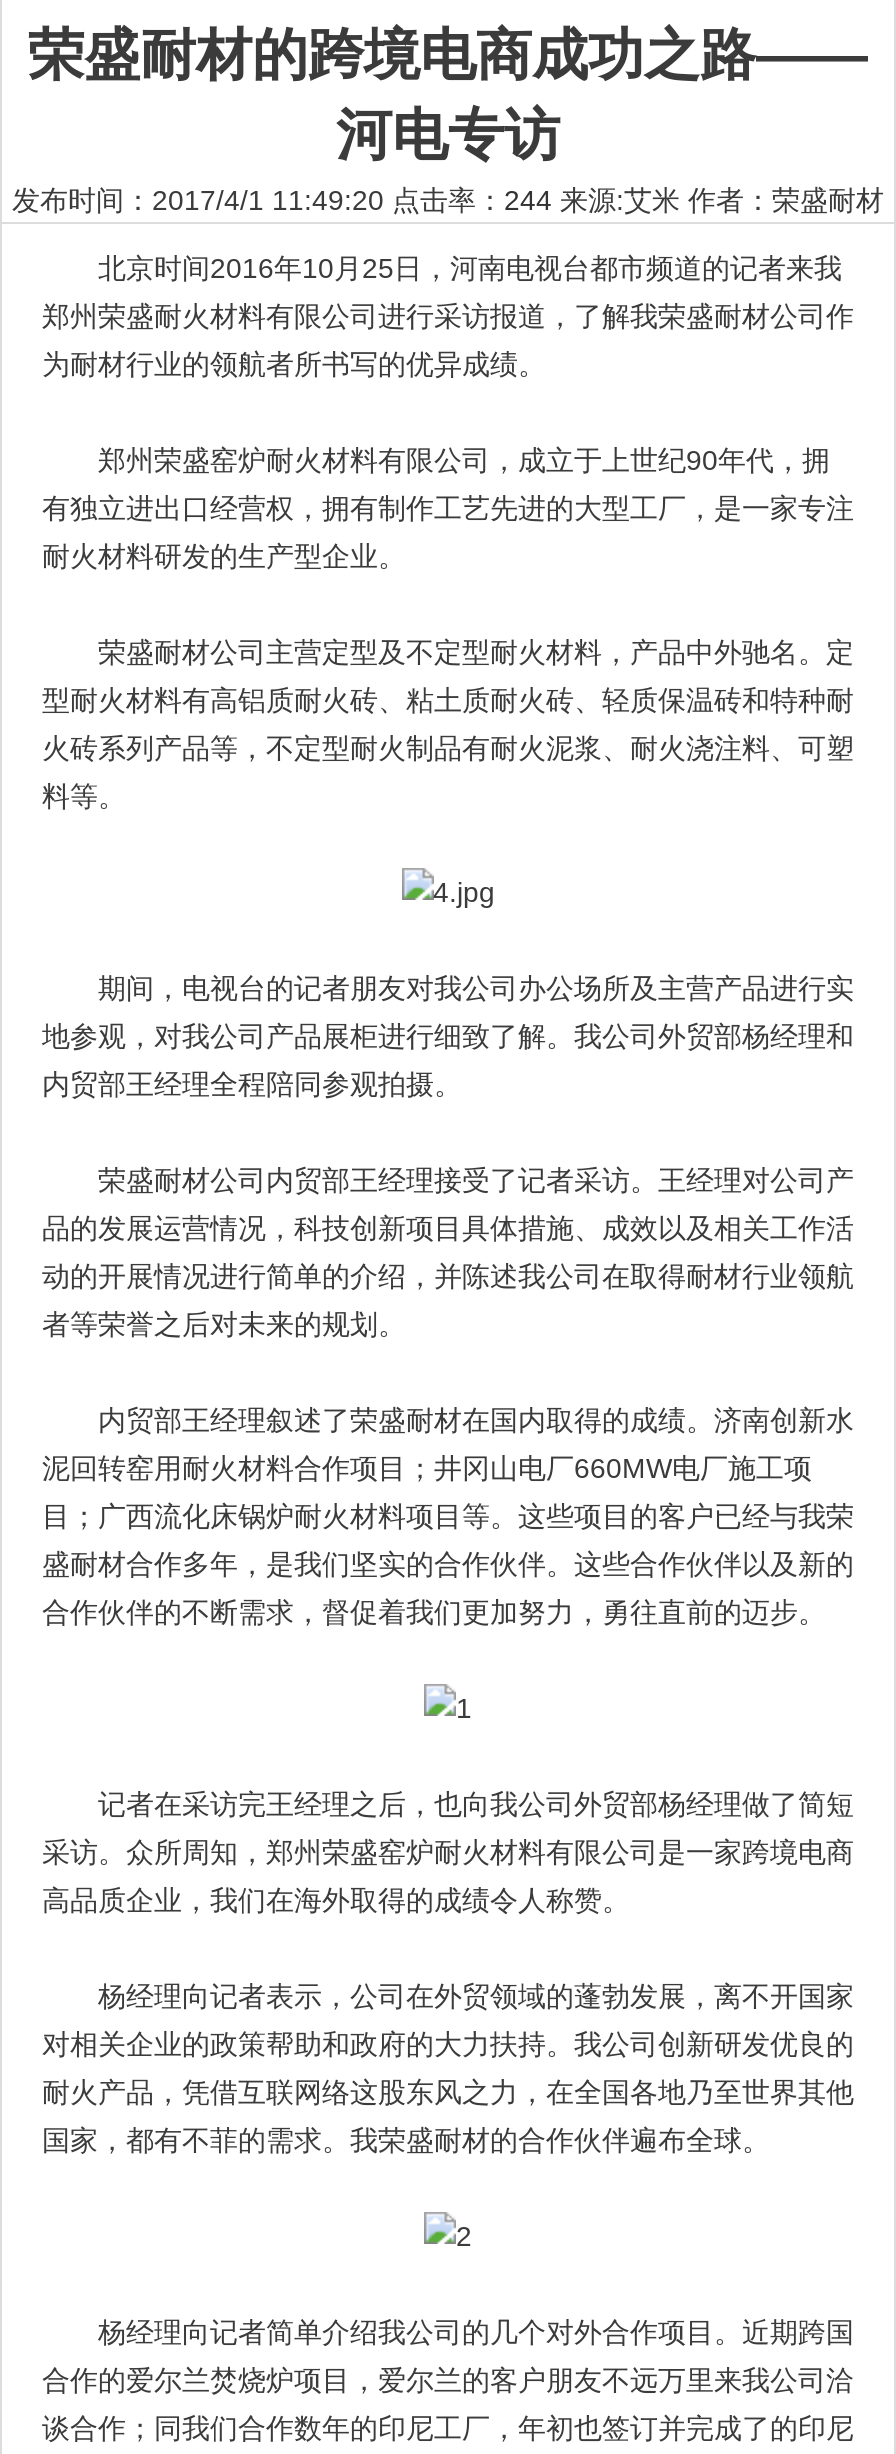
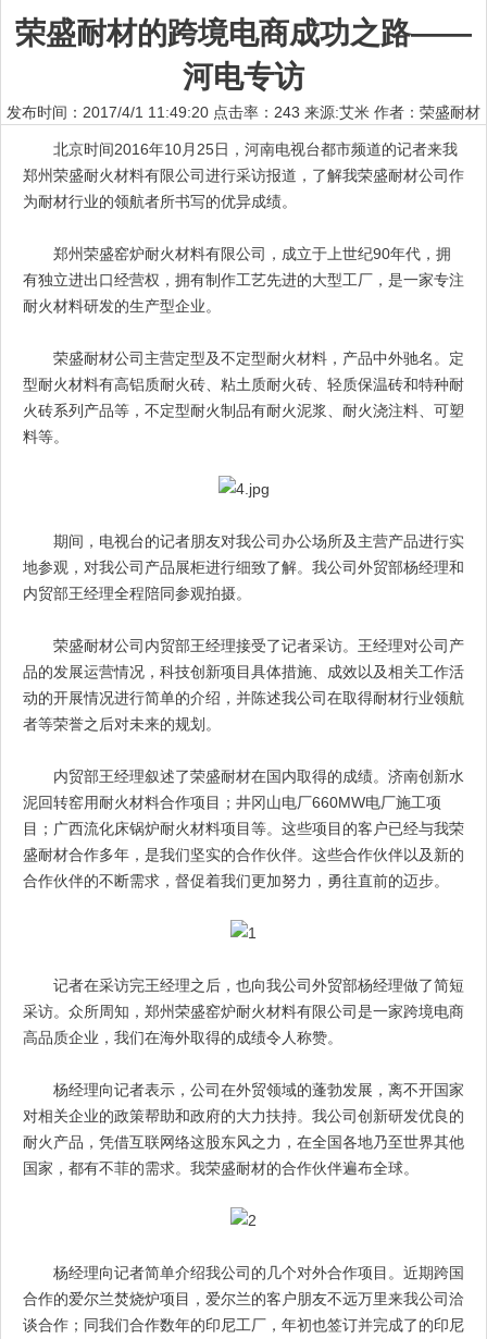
[12,184,884,216] 发布时间：2017/4/1 11:49:20 点击率：244来源:艾米 作者：荣盛耐材 -> [7,103,480,121] 发布时间：2017/4/1 11:49:20 点击率：243来源:艾米 作者：荣盛耐材

